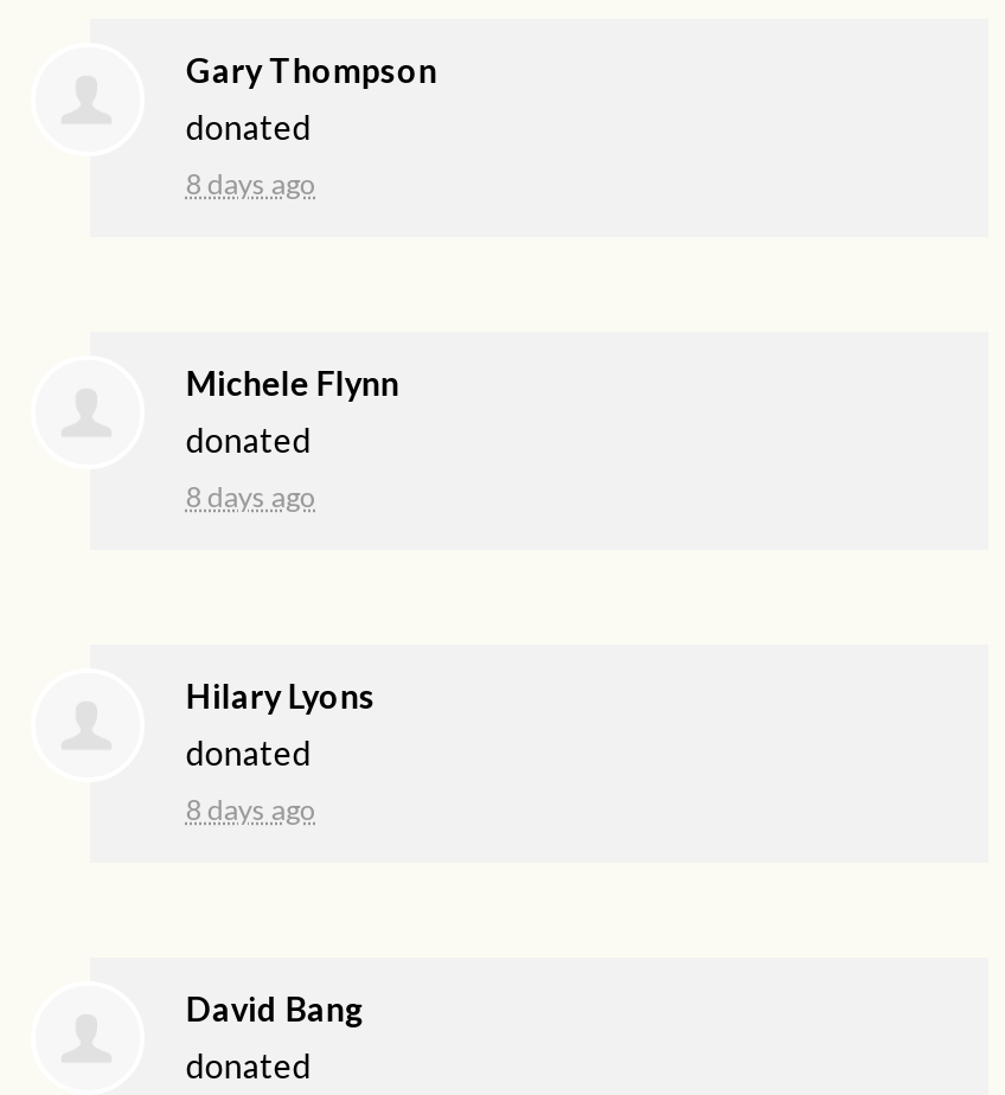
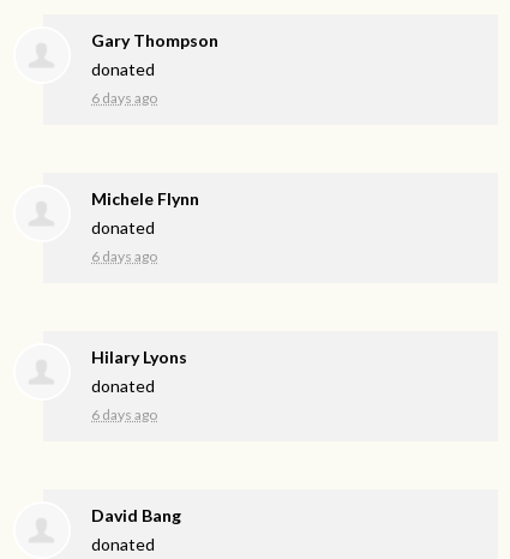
[186,165,316,201] 8 days ago -> [92,88,158,106] 6 days ago
[186,478,316,513] 8 days ago -> [92,247,158,265] 6 days ago
[186,791,316,826] 8 days ago -> [92,405,158,423] 6 days ago

